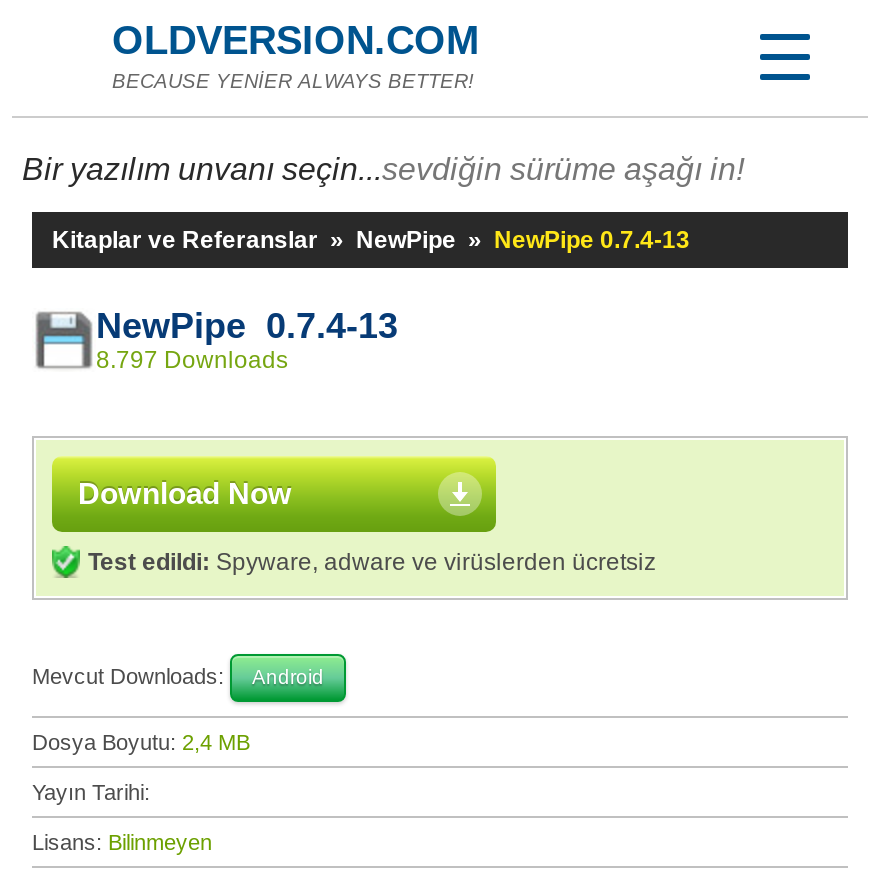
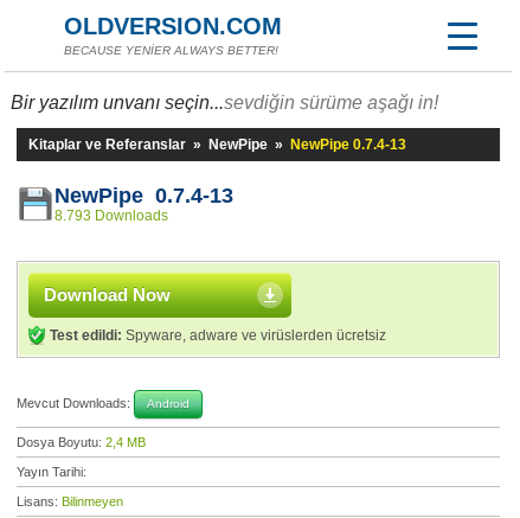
[96,346,288,374] 8.797 Downloads -> [54,207,168,224] 8.793 Downloads

